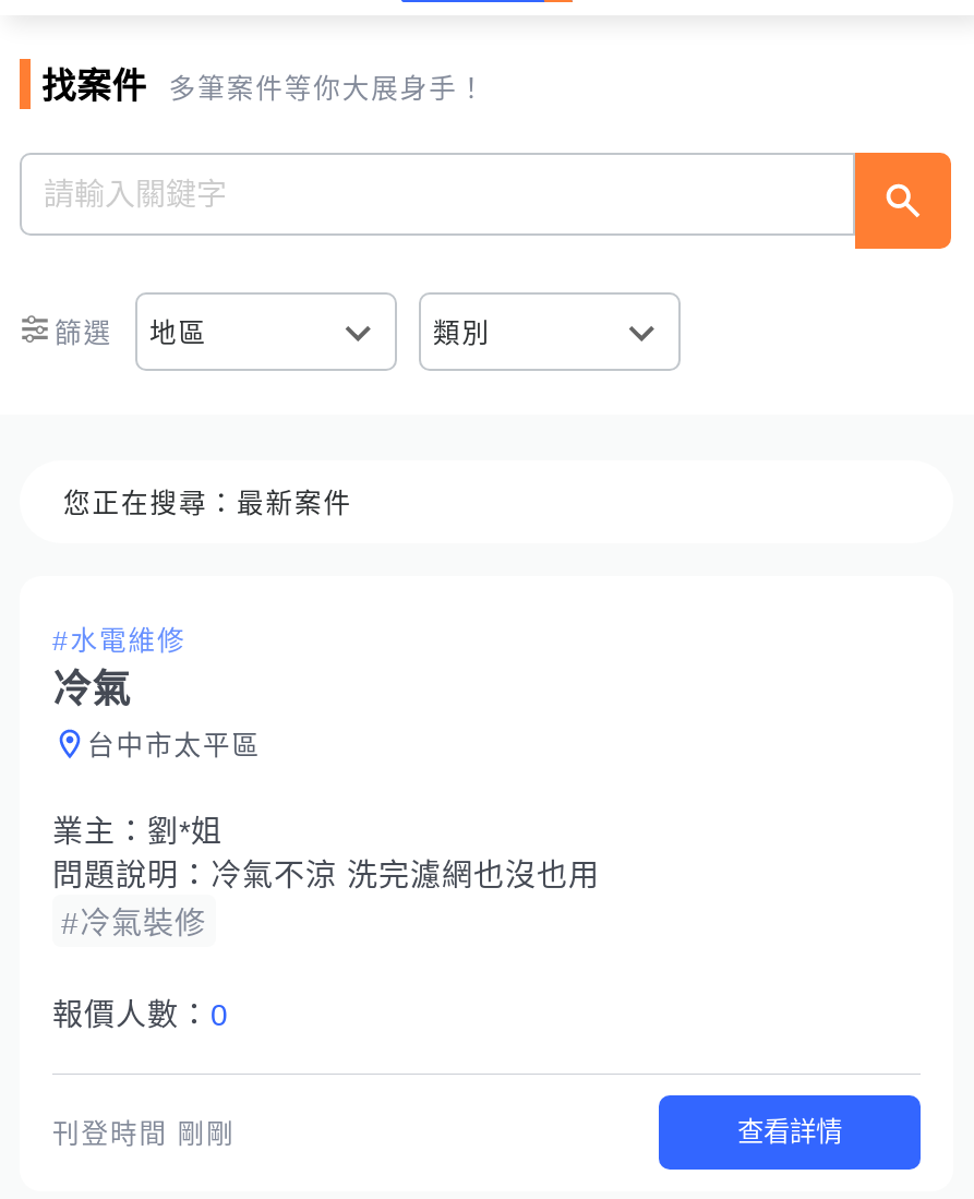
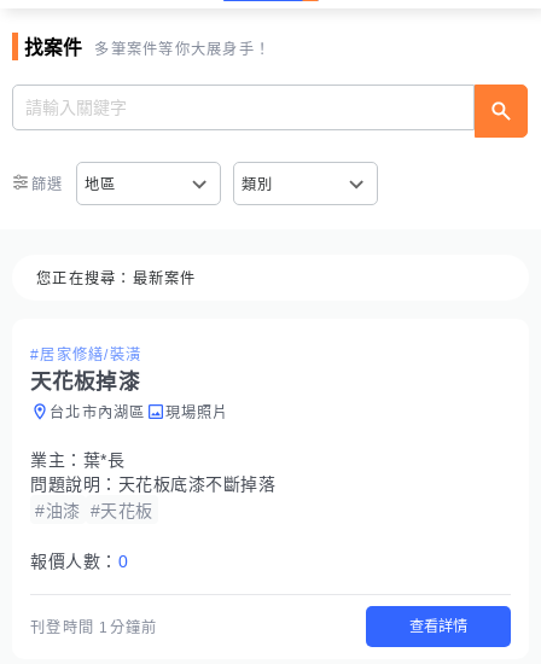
[52,626,261,762] #水電維修 | 冷氣 | 台中市太平區 -> [30,346,229,421] #居家修繕/裝潢 | 天花板掉漆 | 台北市內湖區 | 現場照片
[52,814,600,940] 業主：劉*姐 | 問題說明：冷氣不涼 洗完濾網也沒也用 | #冷氣裝修 -> [30,450,275,520] 業主：葉*長 | 問題說明：天花板底漆不斷掉落 | #油漆 #天花板
[52,1119,235,1150] 刊登時間剛剛 -> [30,619,157,636] 刊登時間1分鐘前

